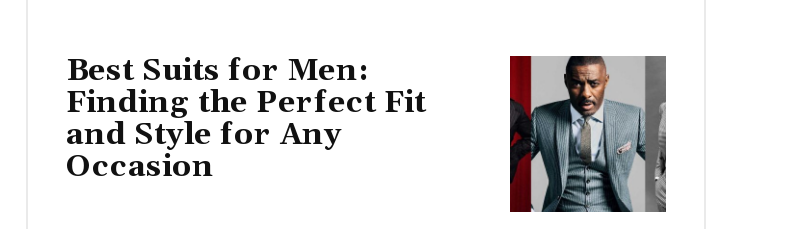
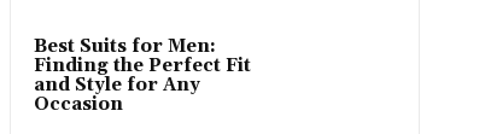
[508,54,668,214] [image] -> none

